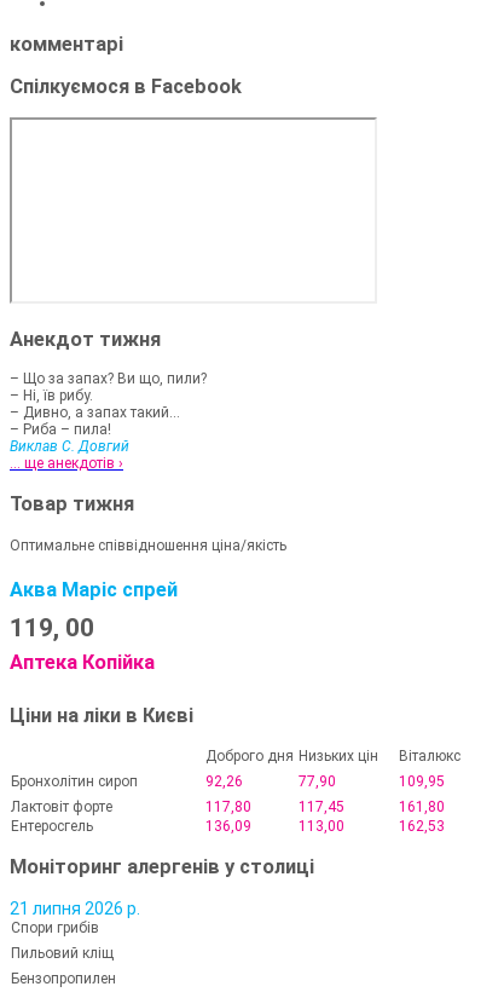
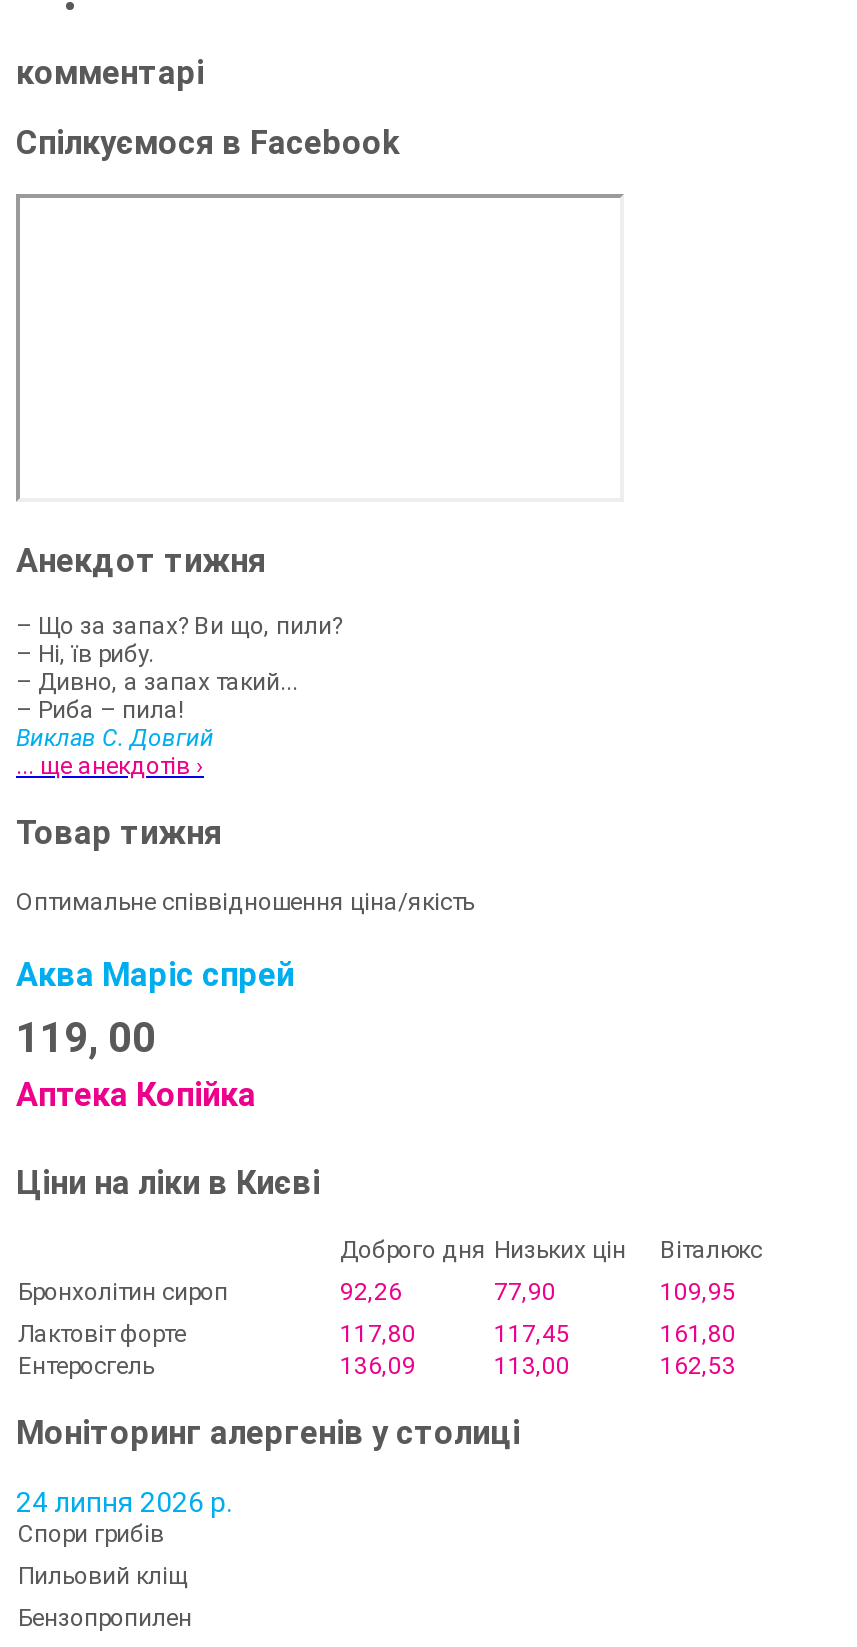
[10,899,140,918] 21 липня 2026 р. -> [16,1486,232,1518] 24 липня 2026 р.

